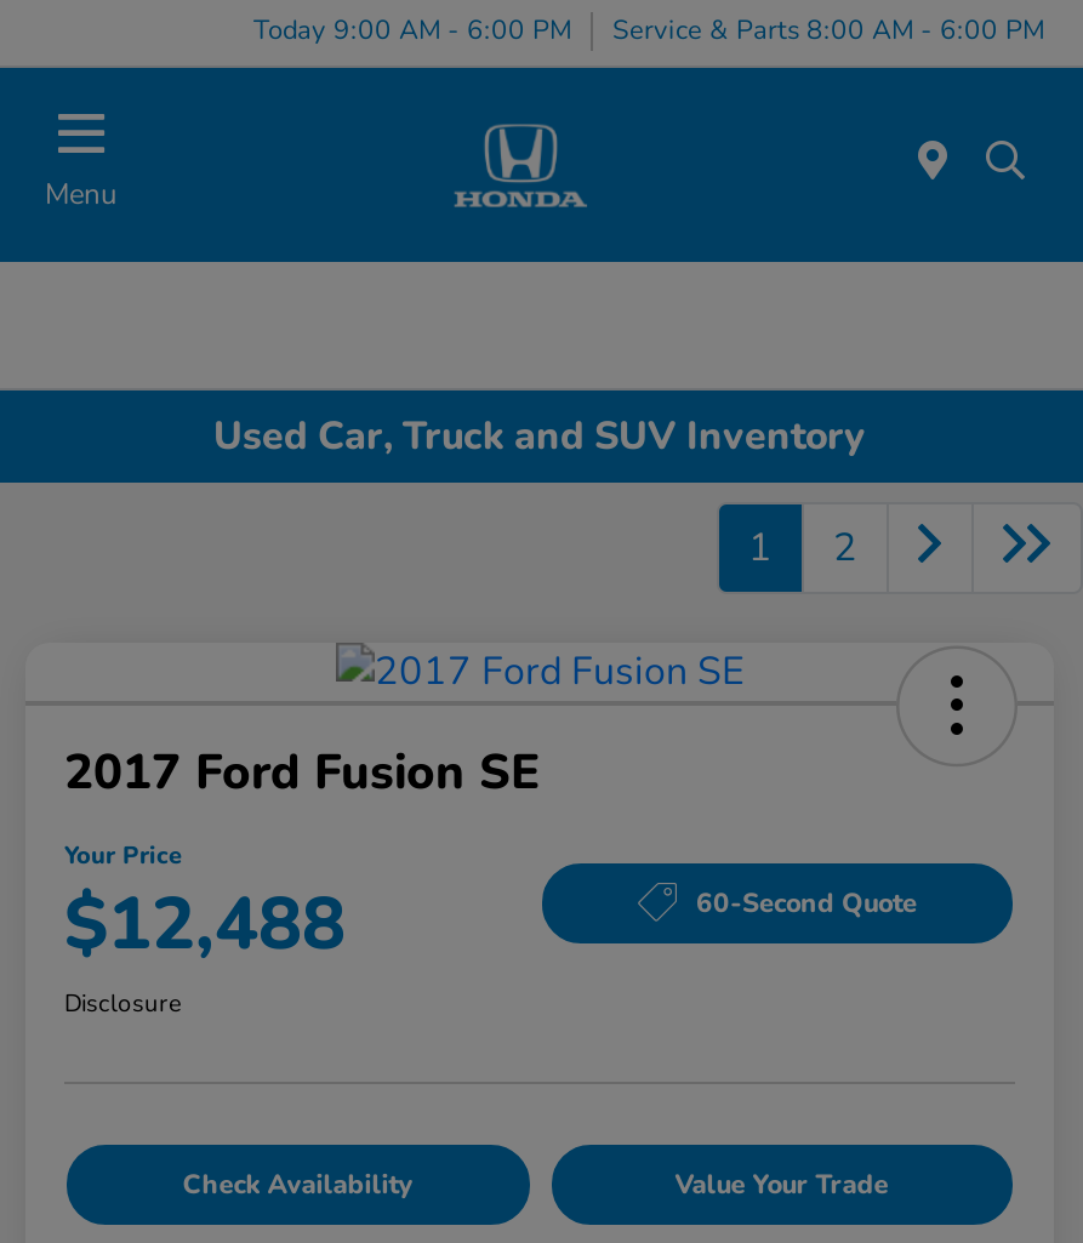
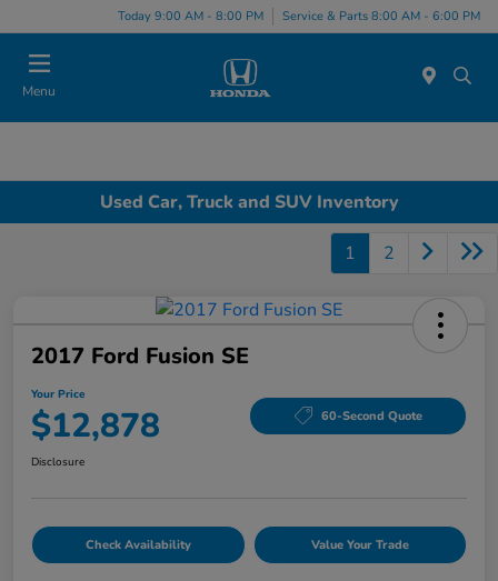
[253,11,1044,47] Today 9:00 AM - 6:00 PM Service & Parts 8:00 AM - 6:00 PM -> [118,7,480,24] Today 9:00 AM - 8:00 PM Service & Parts 8:00 AM - 6:00 PM
[64,876,346,975] $12,488 -> [31,403,160,449] $12,878

